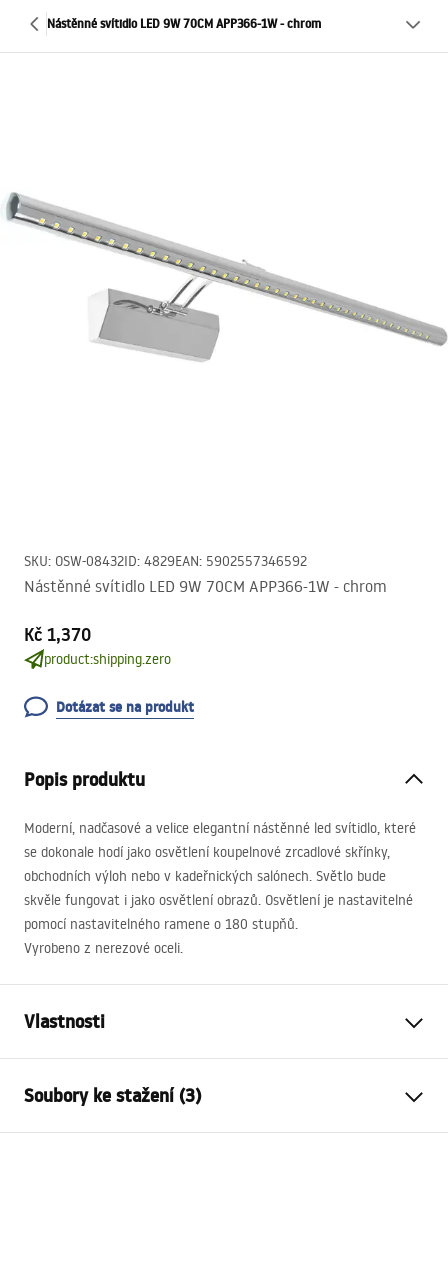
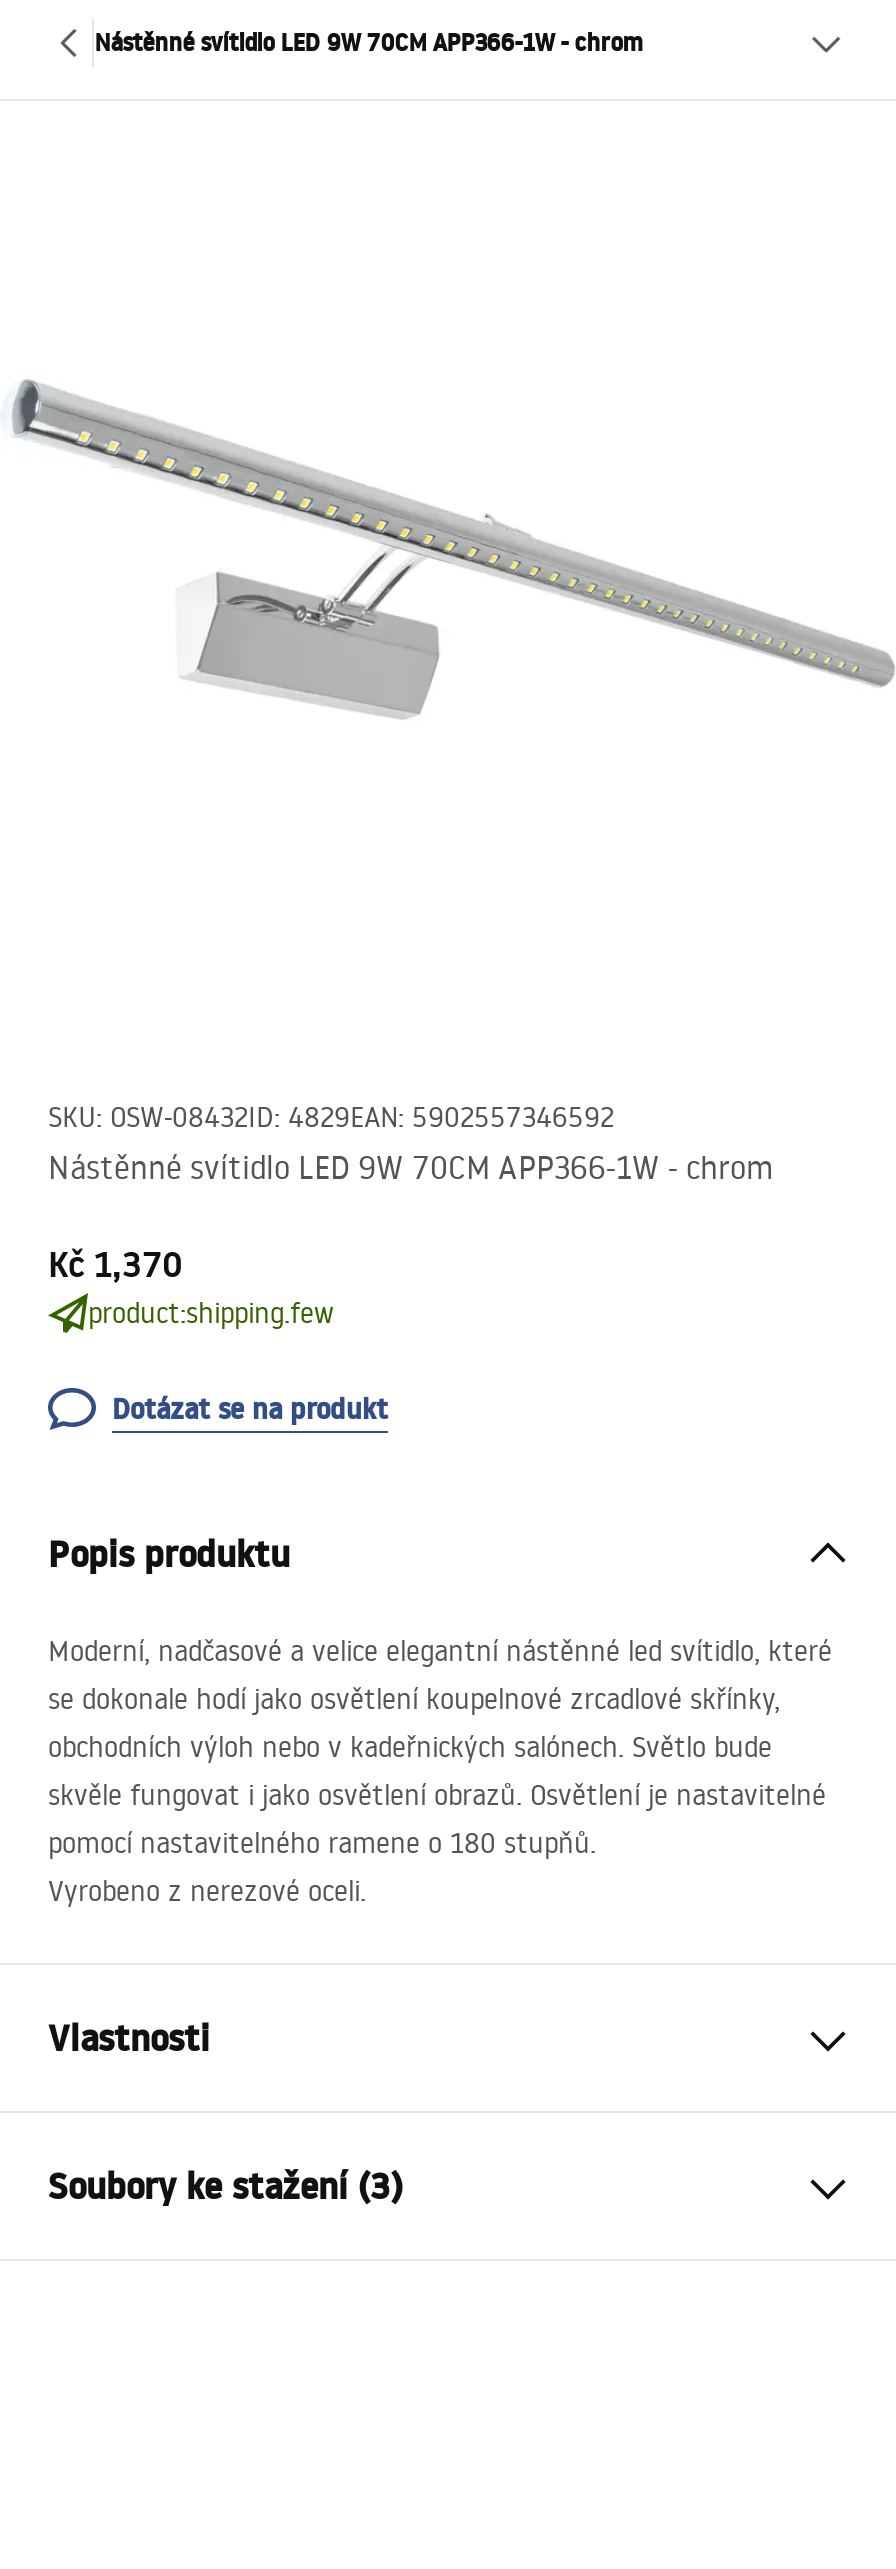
[44,650,171,668] product:shipping.zero -> [88,1295,334,1331] product:shipping.few

